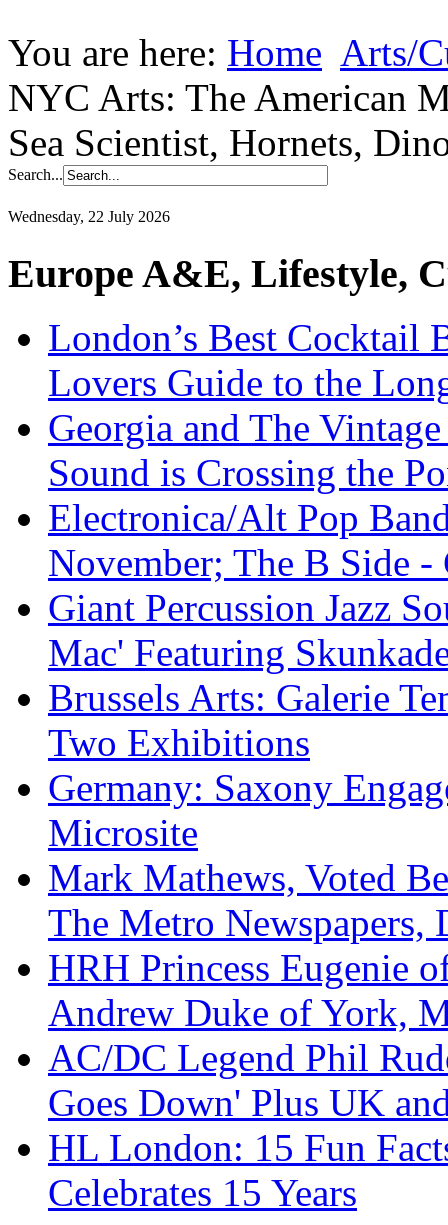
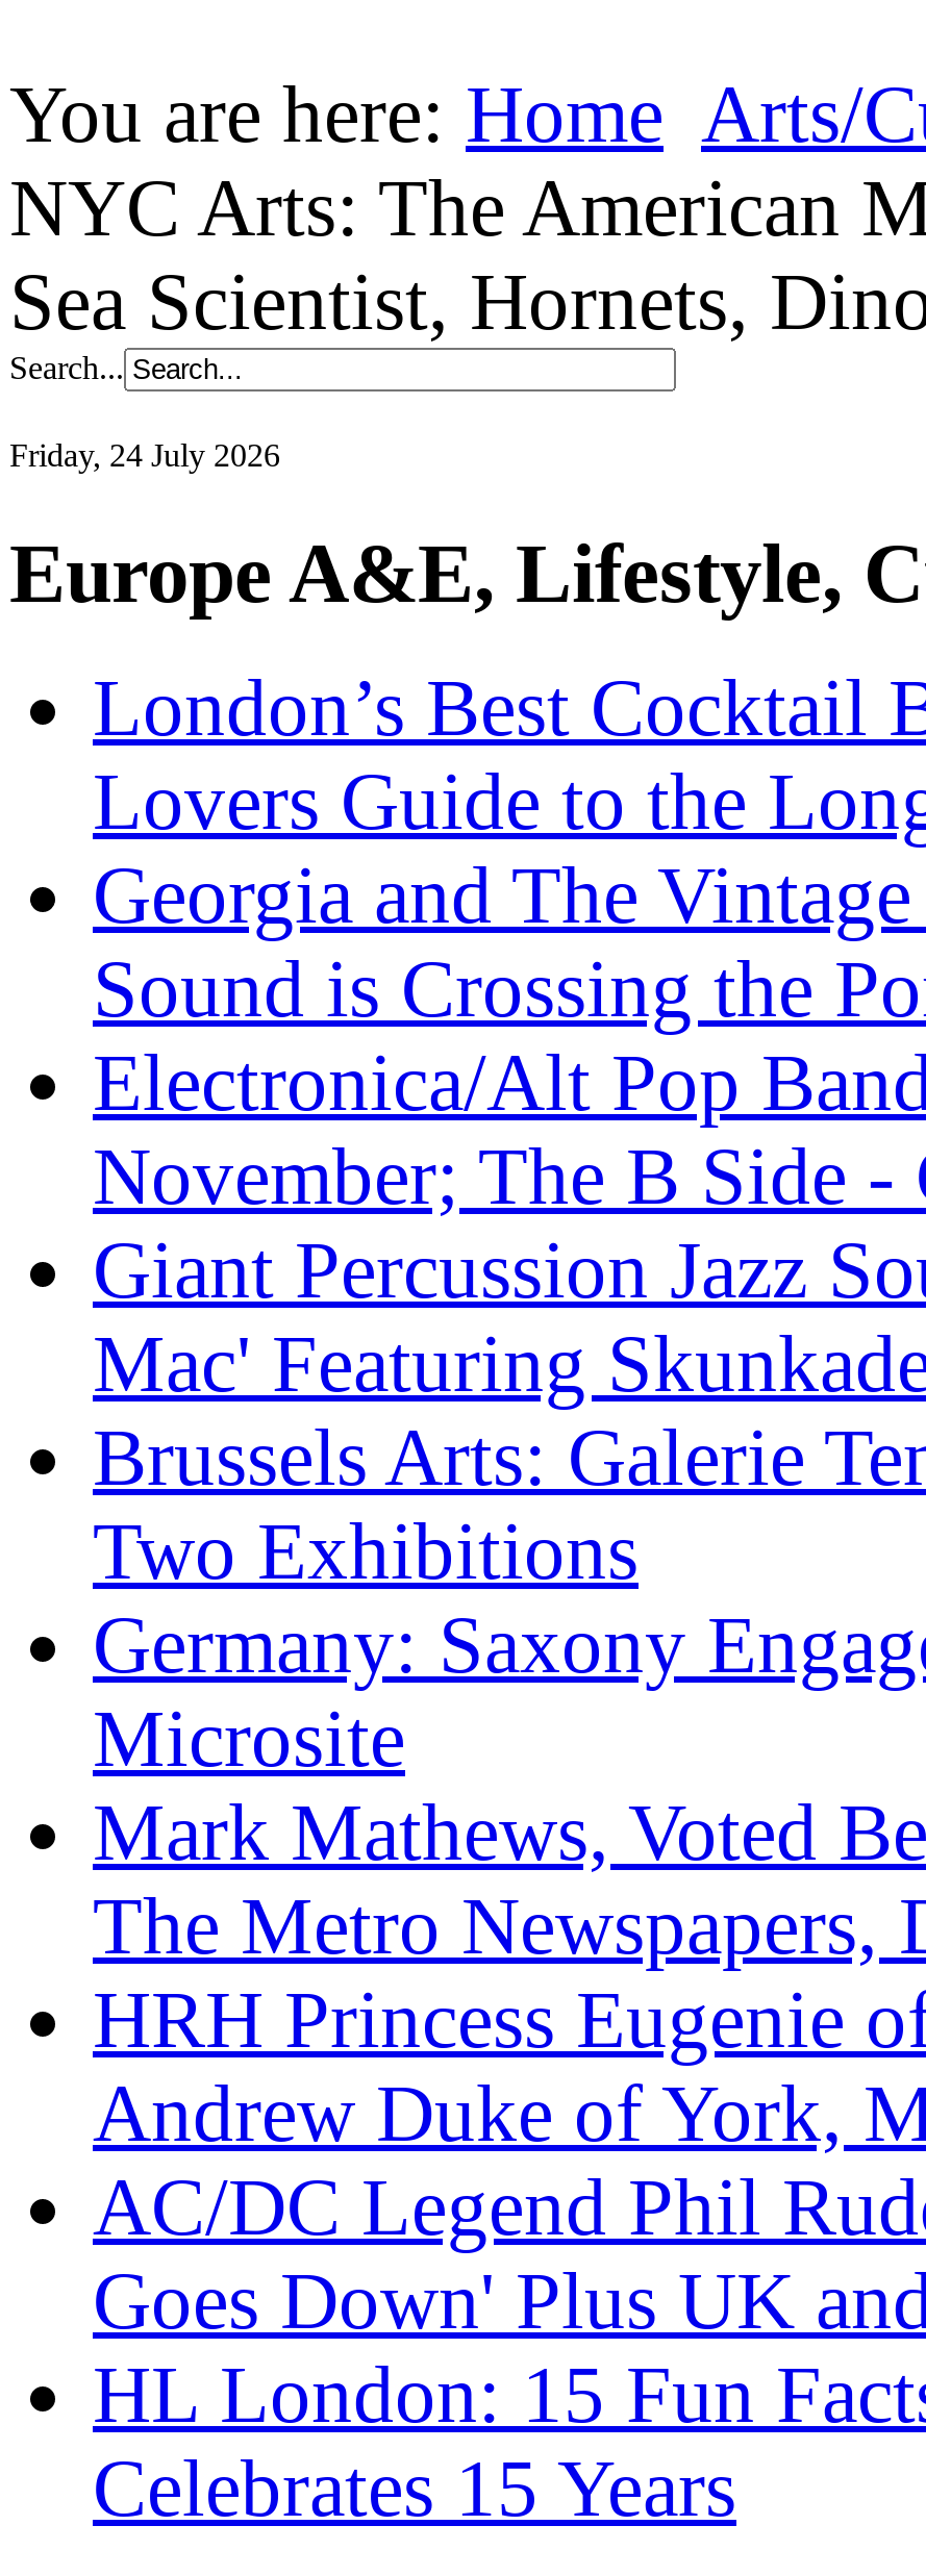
[8,208,170,225] Wednesday, 22 July 2026 -> [9,437,280,473] Friday, 24 July 2026

